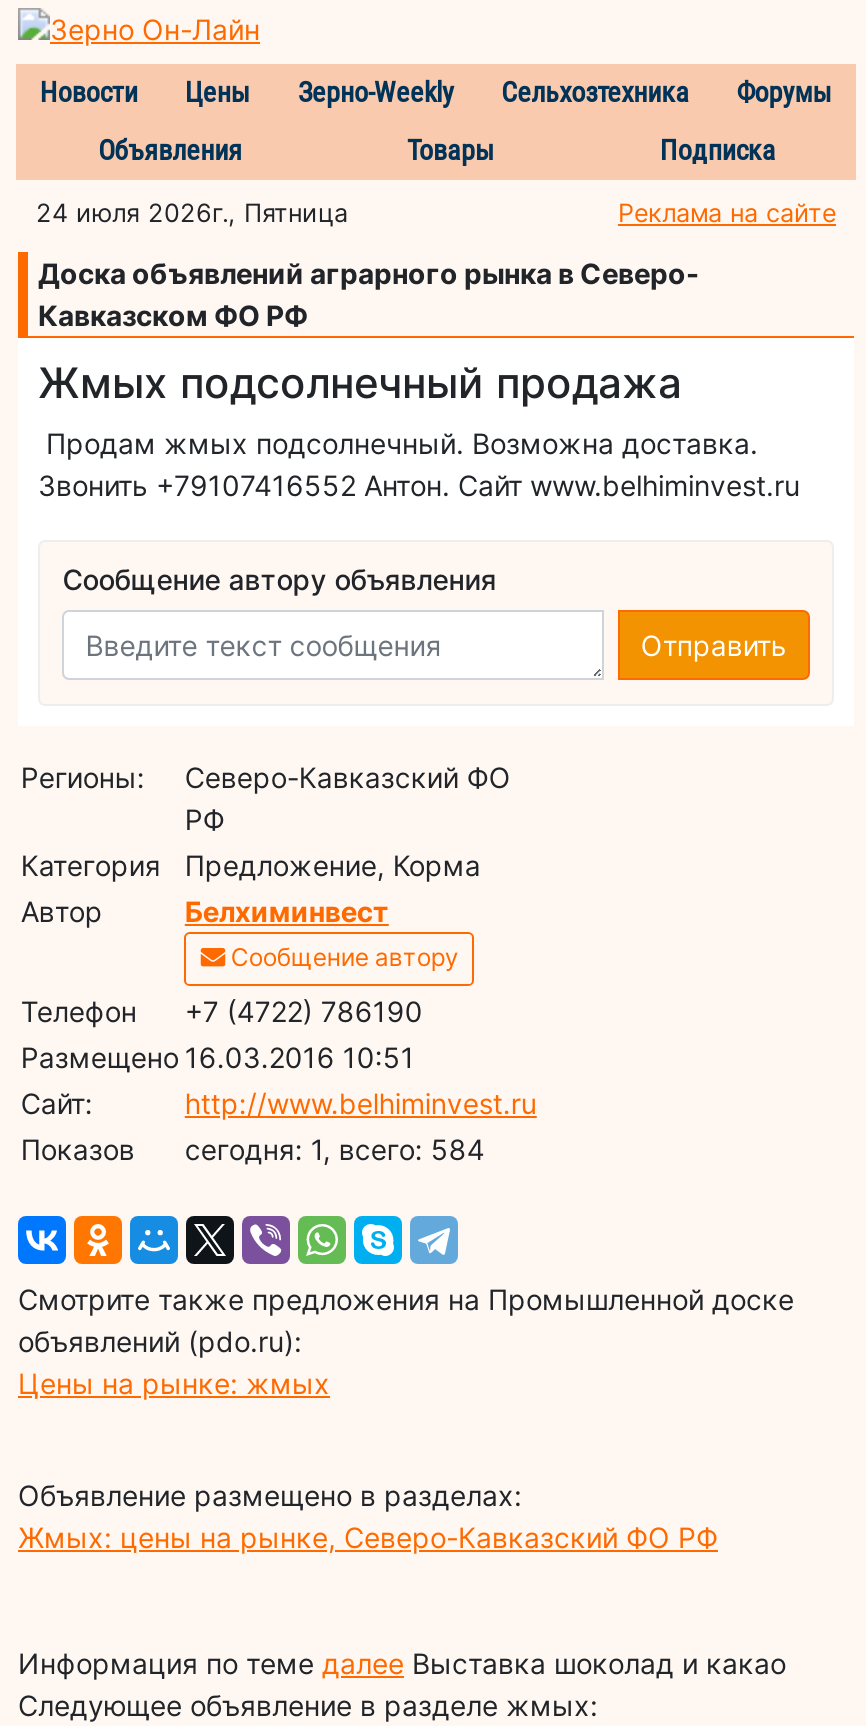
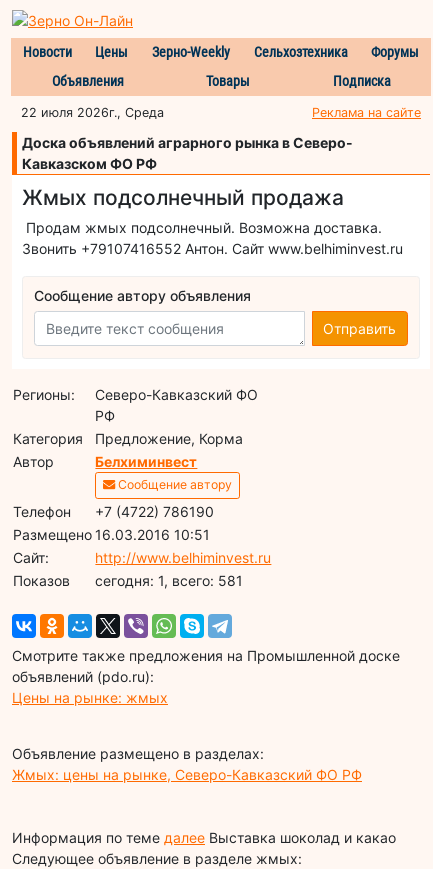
[36,197,348,227] 24 июля 2026г., Пятница -> [21,105,164,120] 22 июля 2026г., Среда
[185,1131,485,1165] cегодня: 1, всего: 584 -> [95,572,243,589] cегодня: 1, всего: 581

